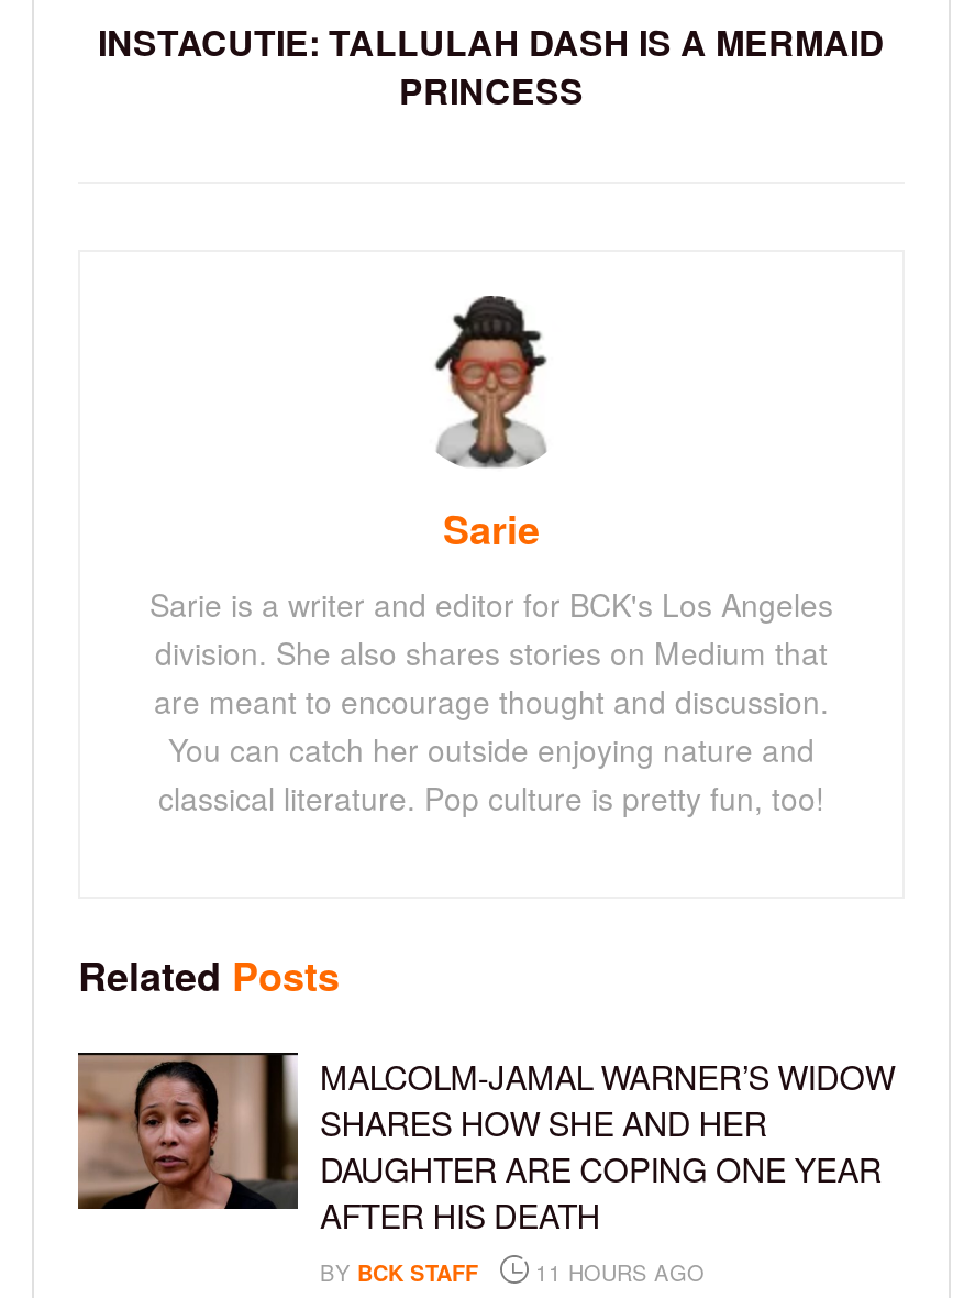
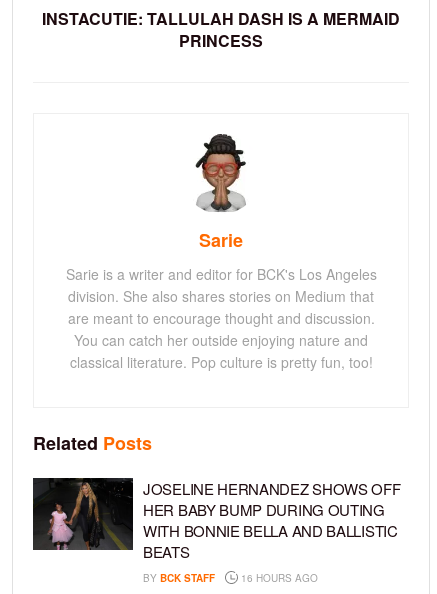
[76,1049,895,1237] [image] | MALCOLM-JAMAL WARNER’S WIDOW | SHARES HOW SHE AND HER | DAUGHTER ARE COPING ONE YEAR | AFTER HIS DEATH -> [32,477,401,562] [image] | JOSELINE HERNANDEZ SHOWS OFF | HER BABY BUMP DURING OUTING | WITH BONNIE BELLA AND BALLISTIC | BEATS
[320,1257,705,1288] BY BCK STAFF 11 HOURS AGO -> [143,571,318,585] BY BCK STAFF 16 HOURS AGO

